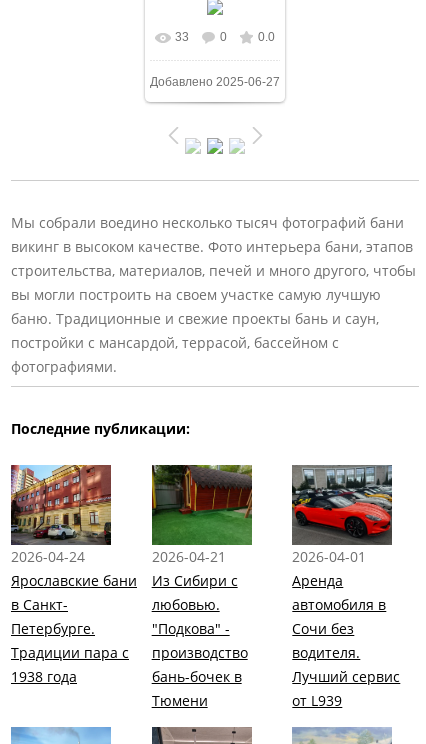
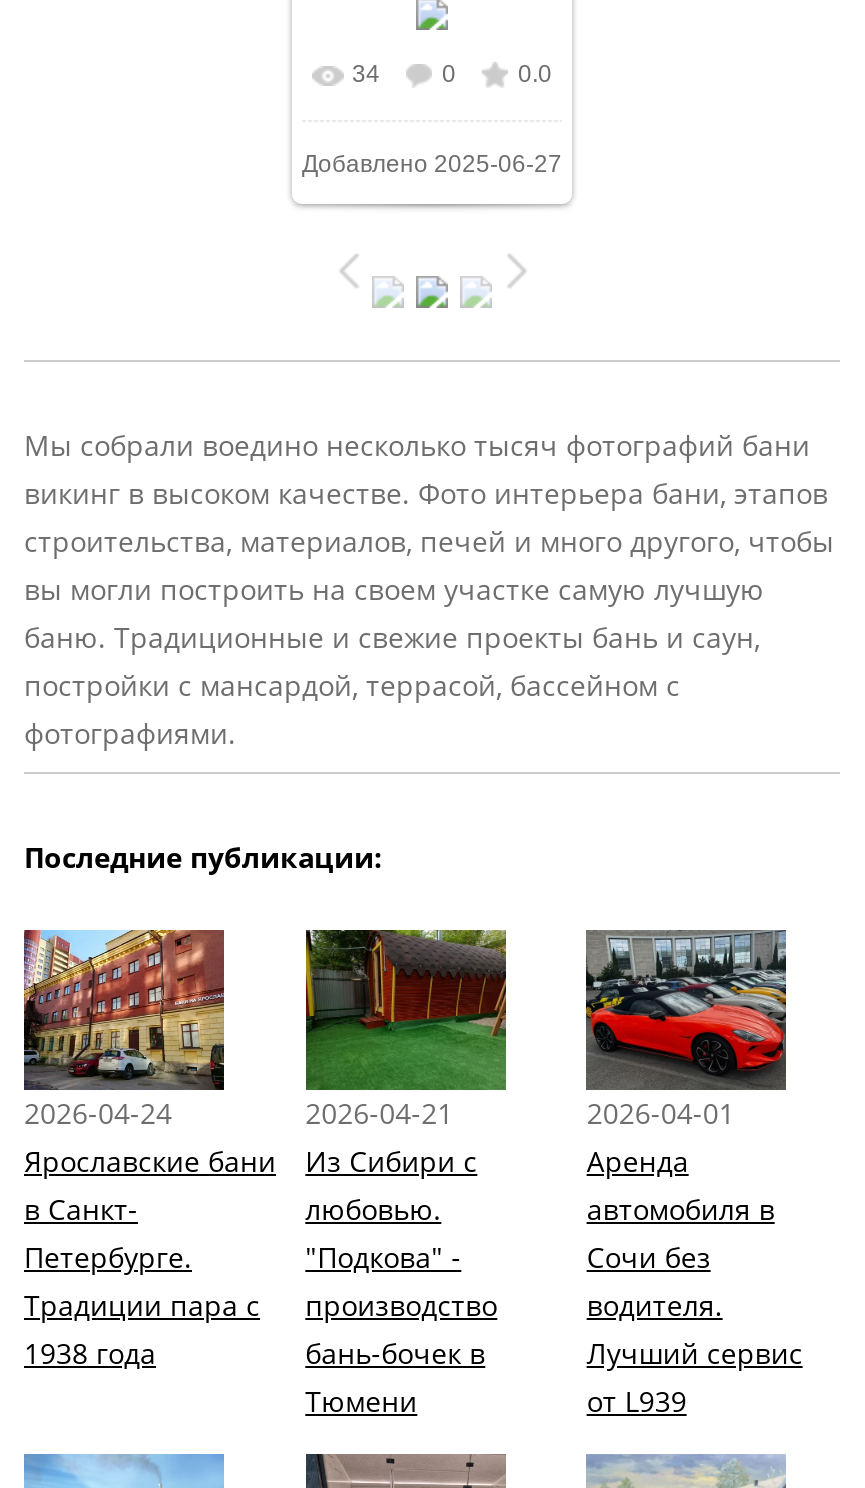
[175,30,189,44] 33 -> [352,60,380,88] 34

